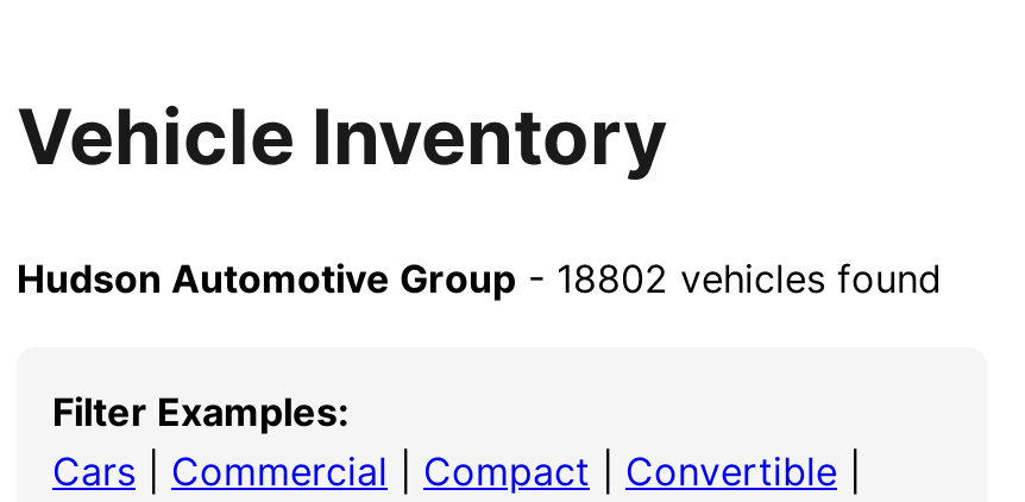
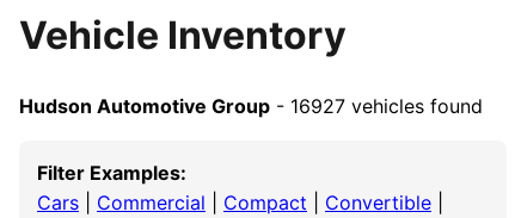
[17,254,942,302] Hudson Automotive Group - 18802 vehicles found -> [19,94,483,118] Hudson Automotive Group - 16927 vehicles found

